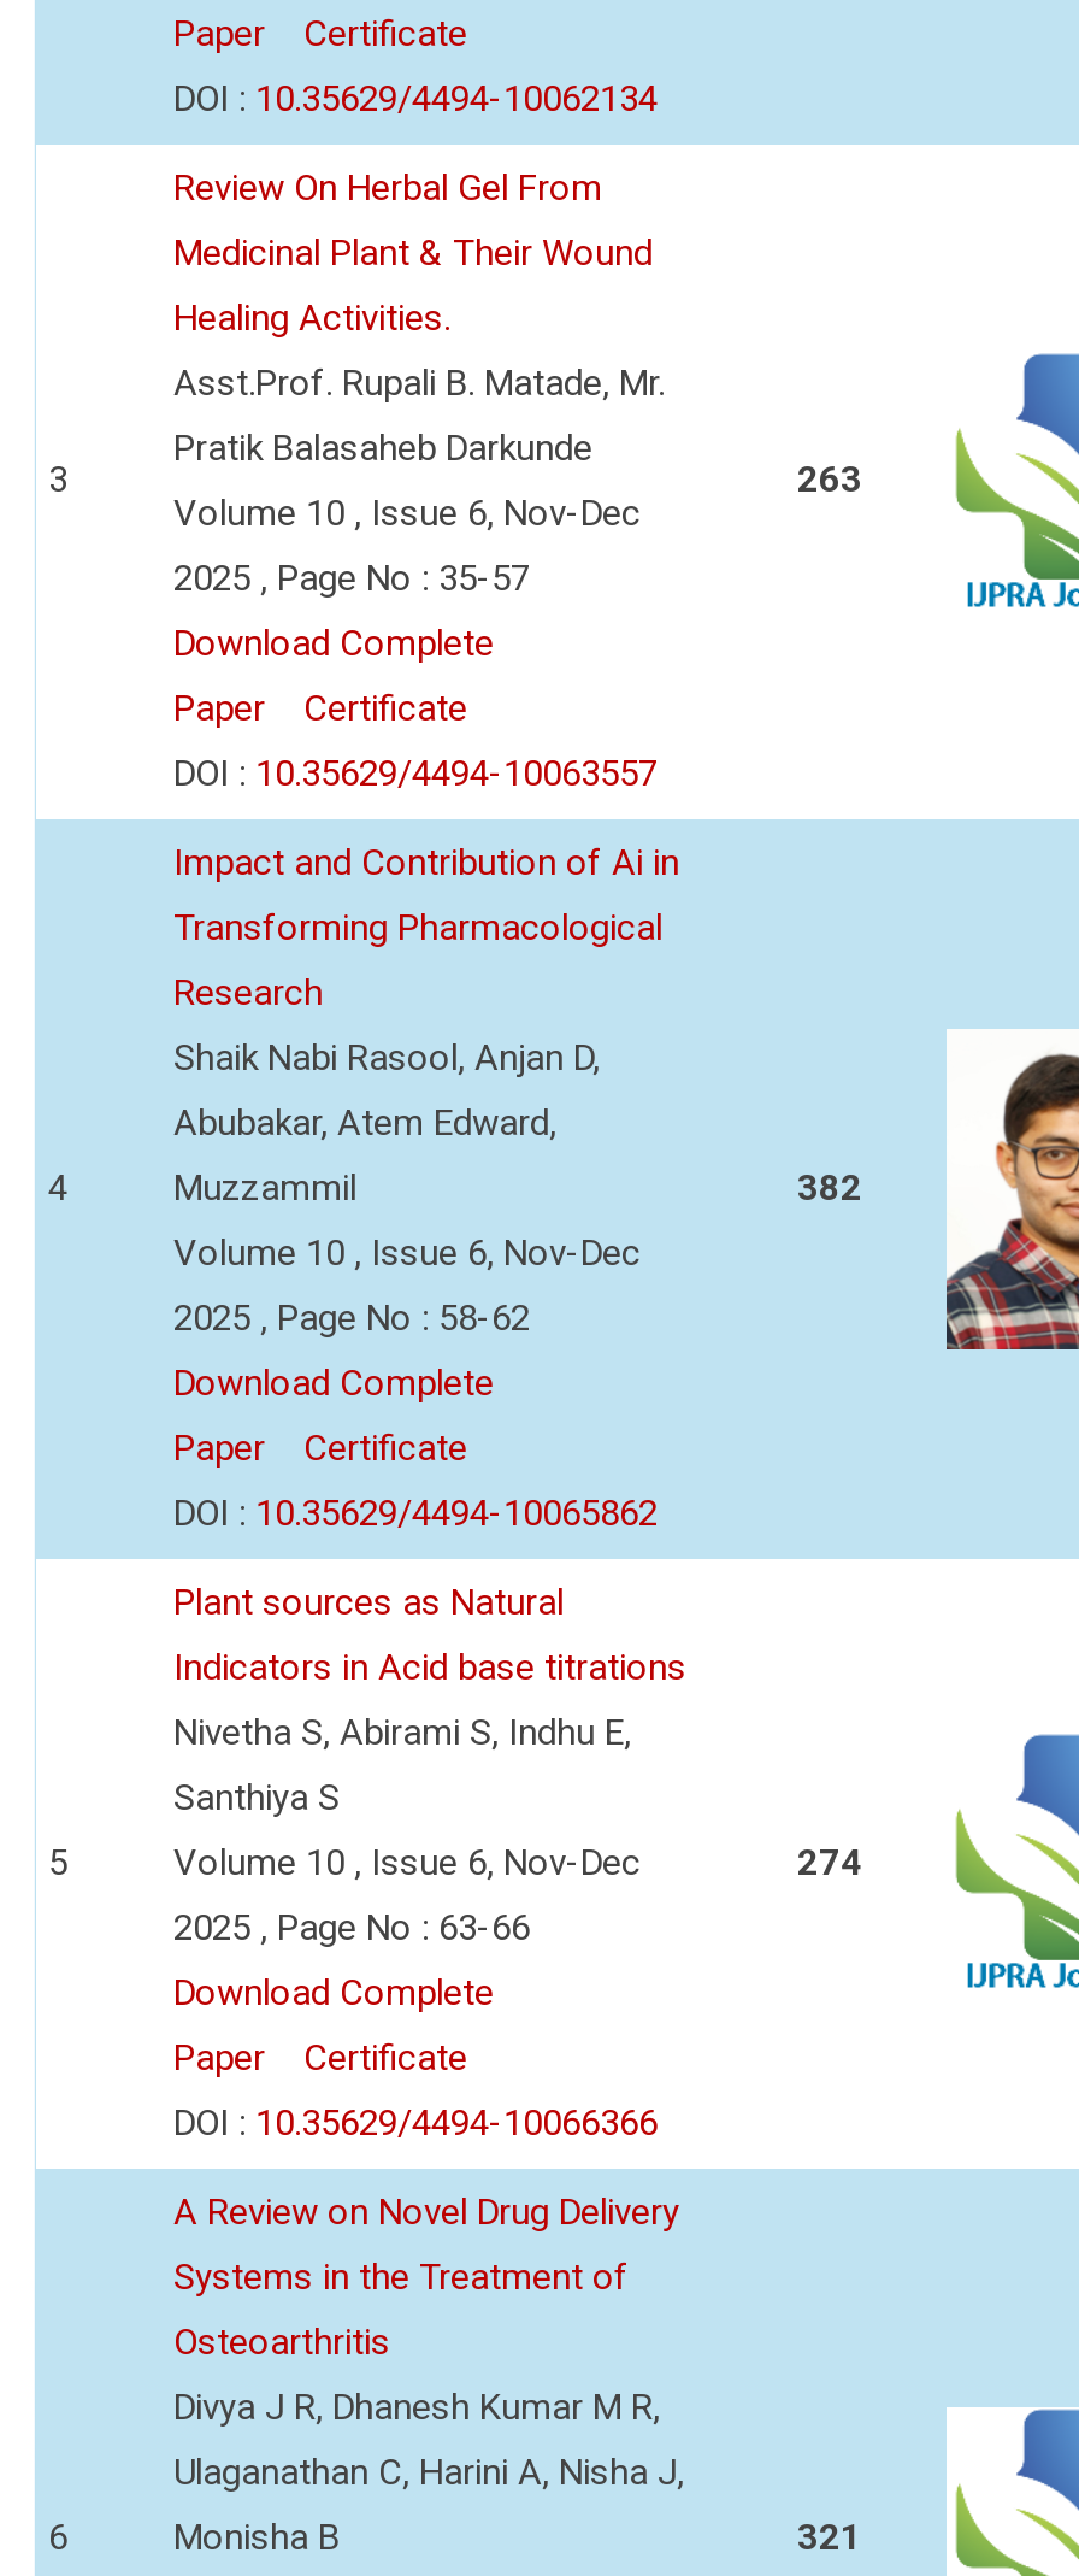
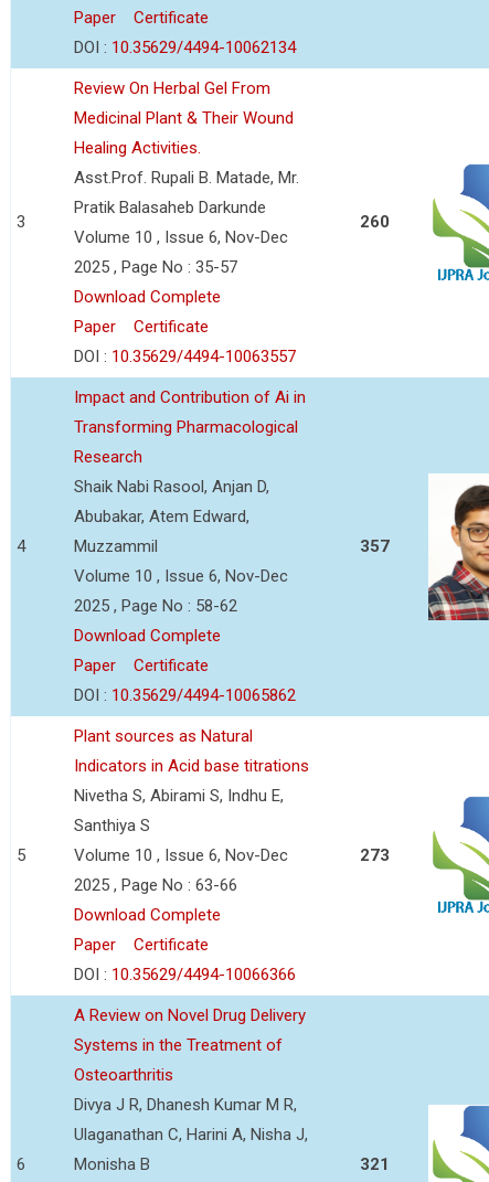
[797,457,862,500] 263 -> [360,211,390,231] 260
[797,1165,862,1209] 382 -> [360,536,390,556] 357
[797,1840,862,1883] 274 -> [360,845,390,865] 273

